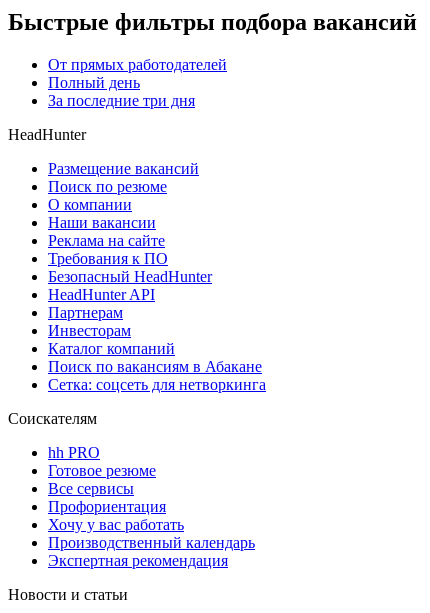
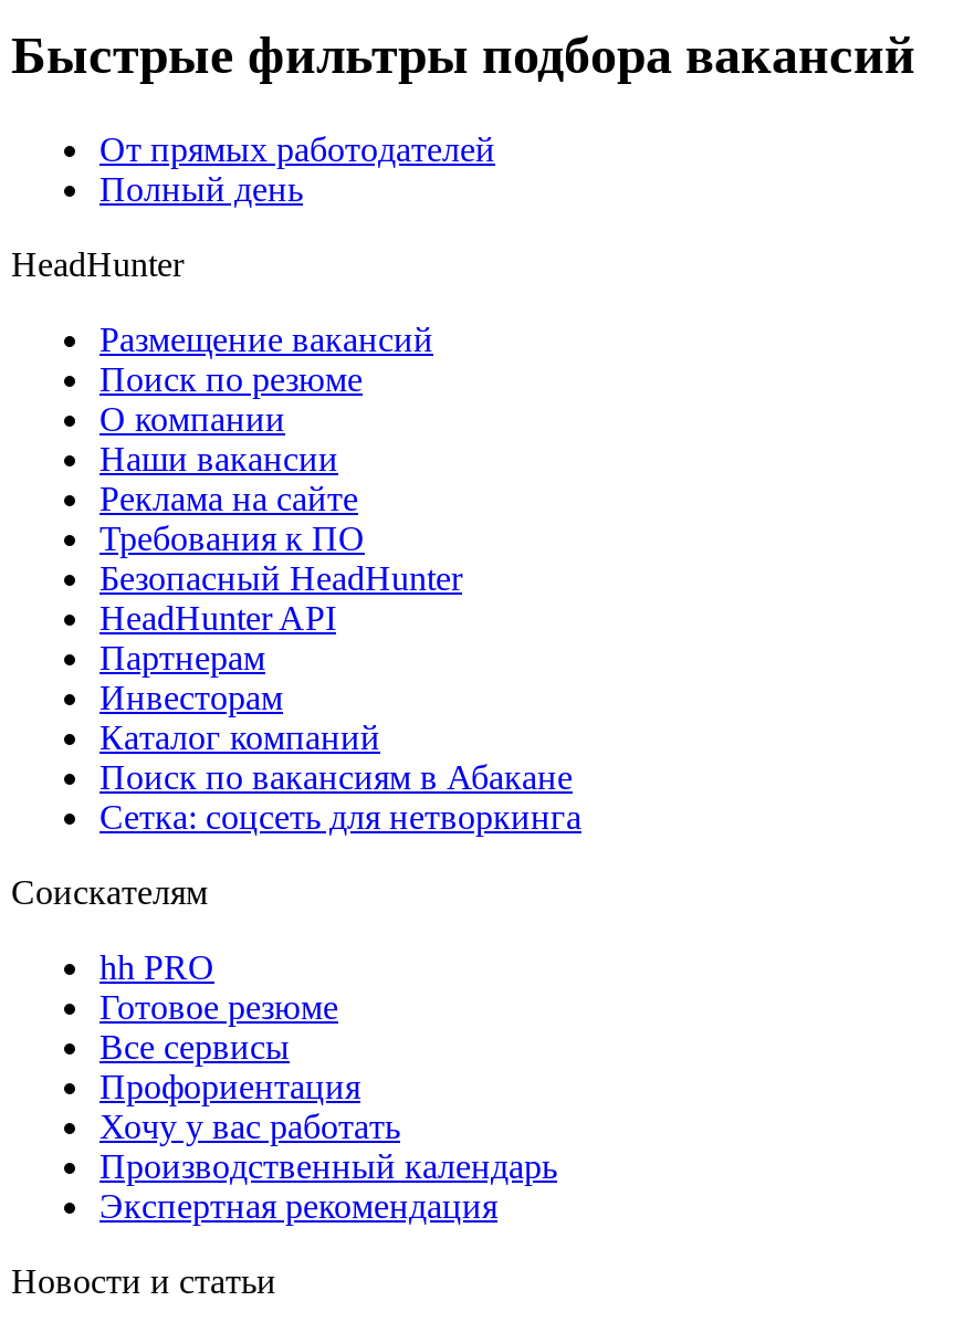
[48,92,195,109] За последние три дня -> none

